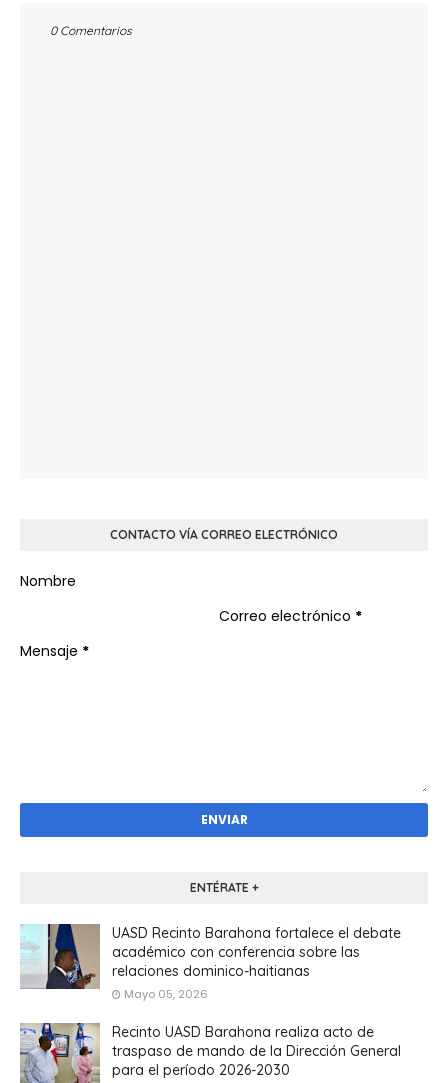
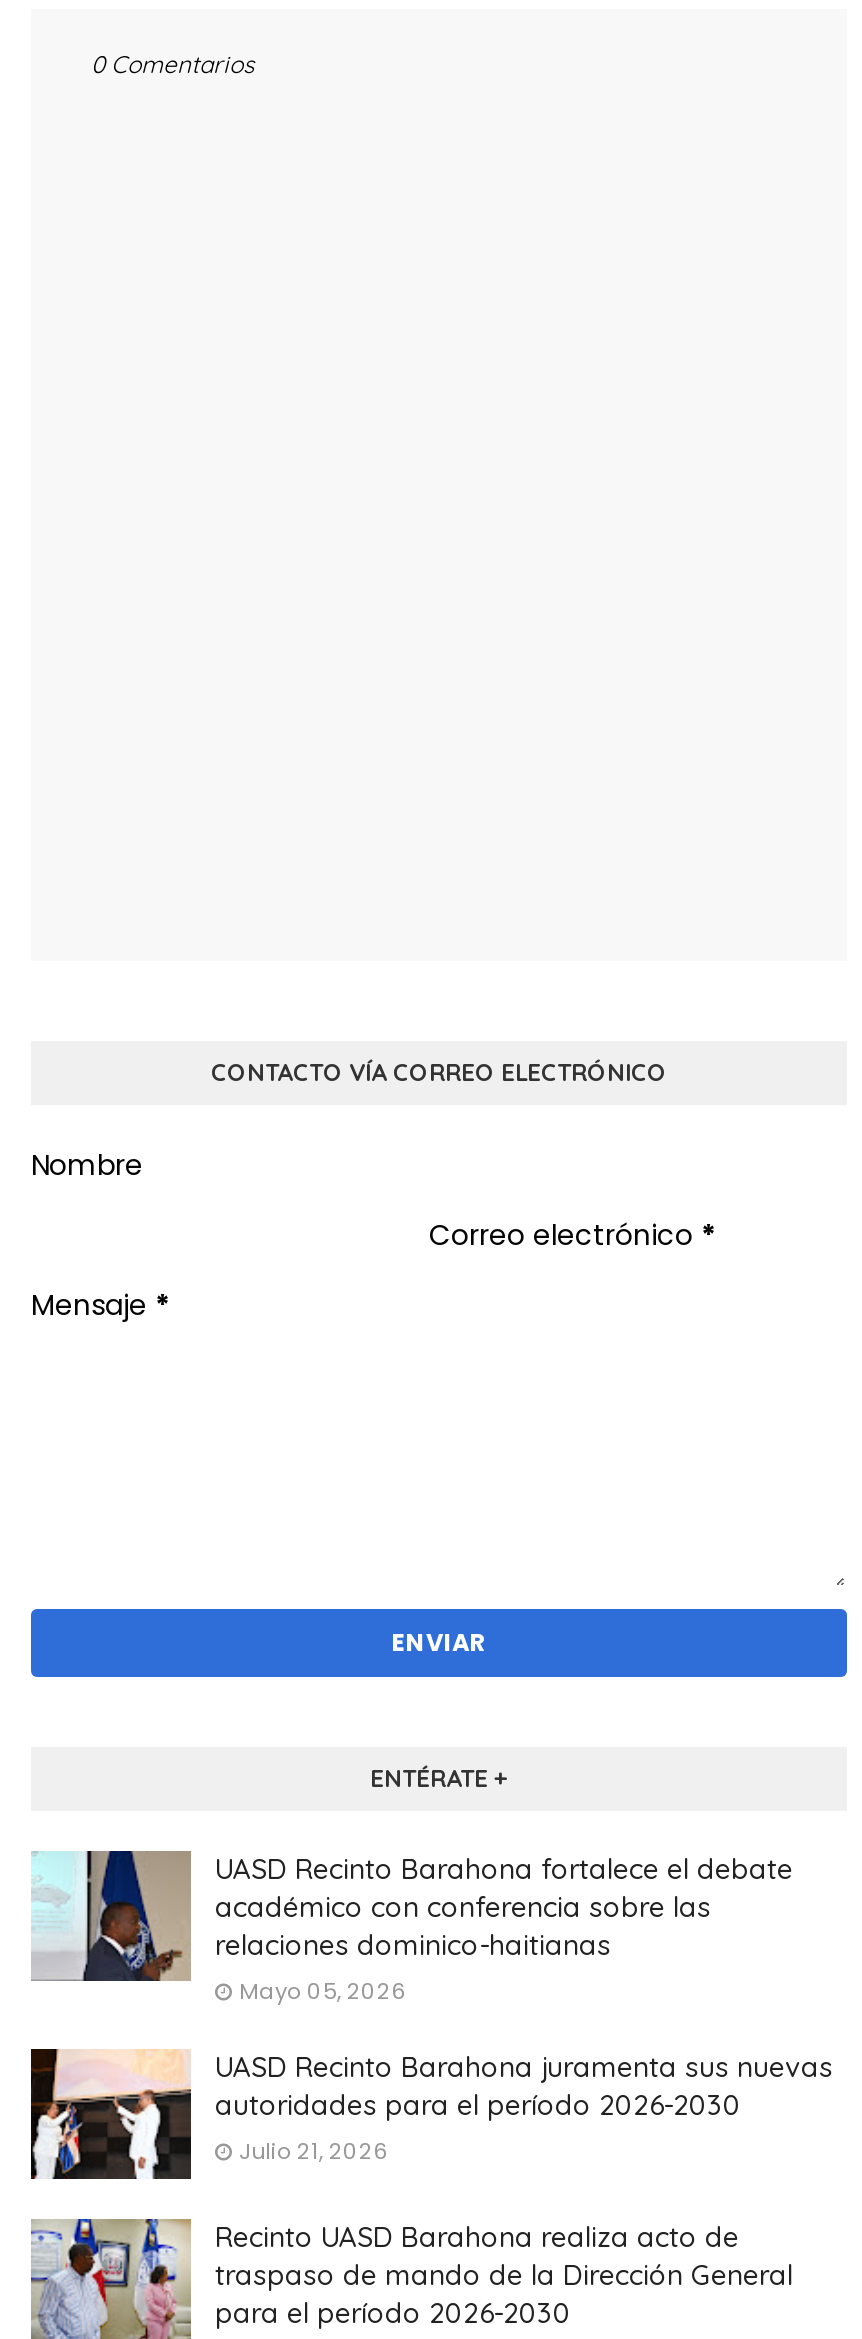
none -> [29,2047,833,2181] [image] | UASD Recinto Barahona juramenta sus nuevas | autoridades para el período 2026-2030 | Julio 21, 2026

